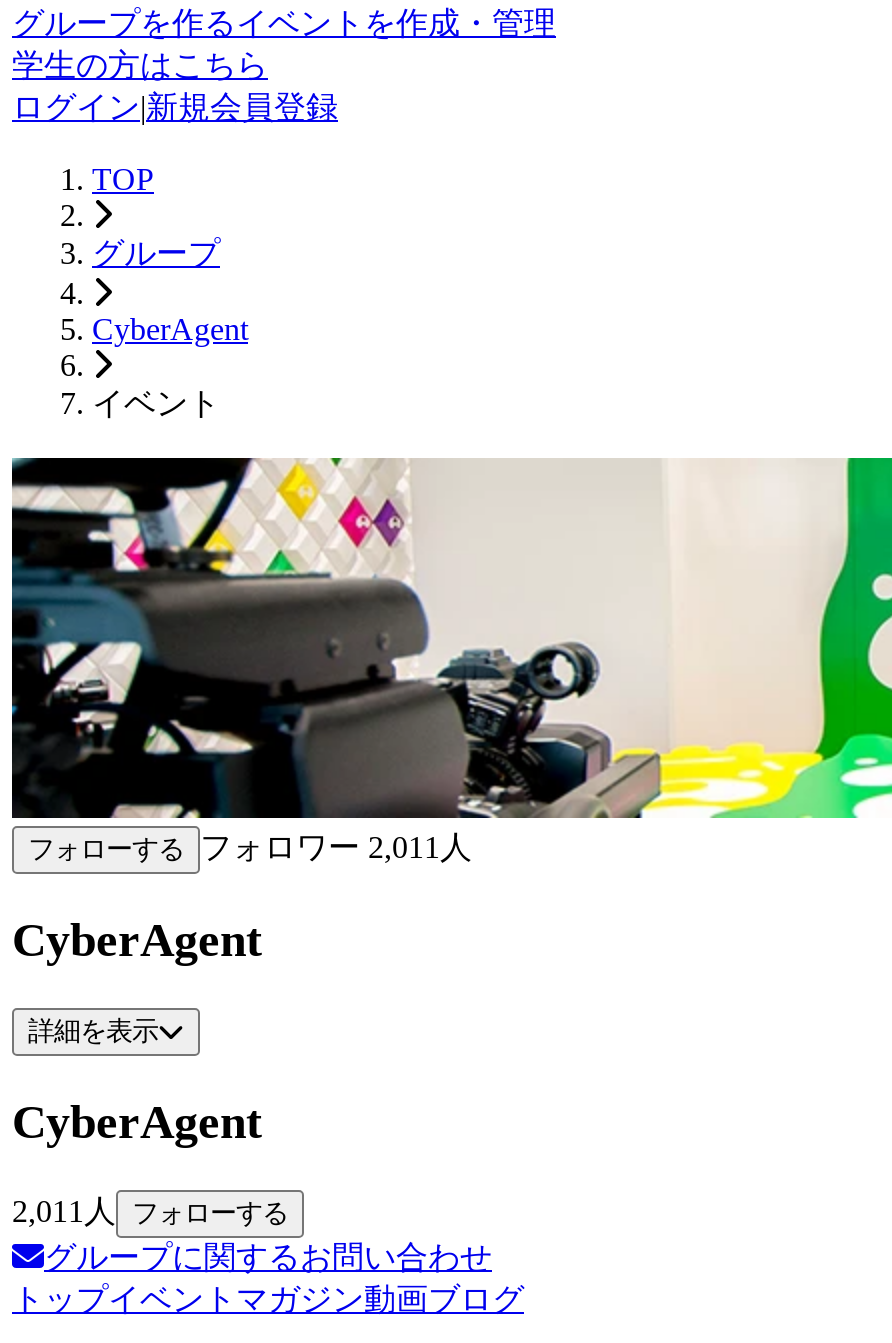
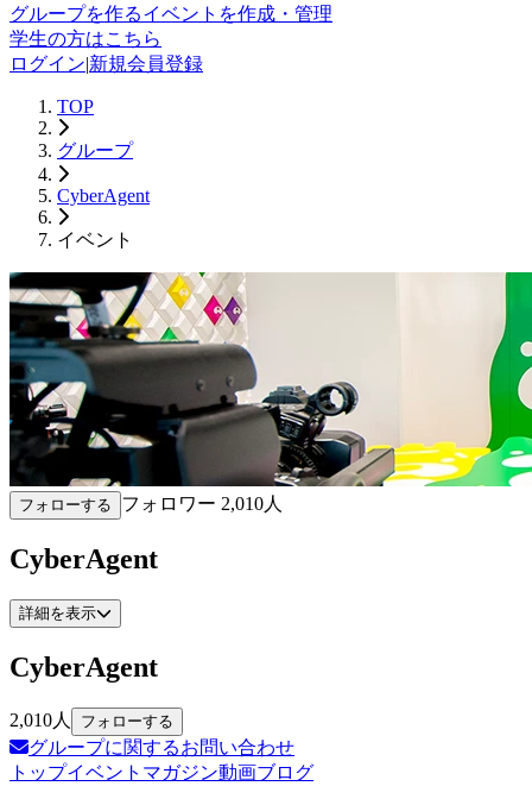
[28,831,472,865] フォローする フォロワー 2,011人 -> [19,494,283,514] フォローする フォロワー 2,010人
[12,1194,288,1228] 2,011人 フォローする -> [9,710,173,730] 2,010人 フォローする

